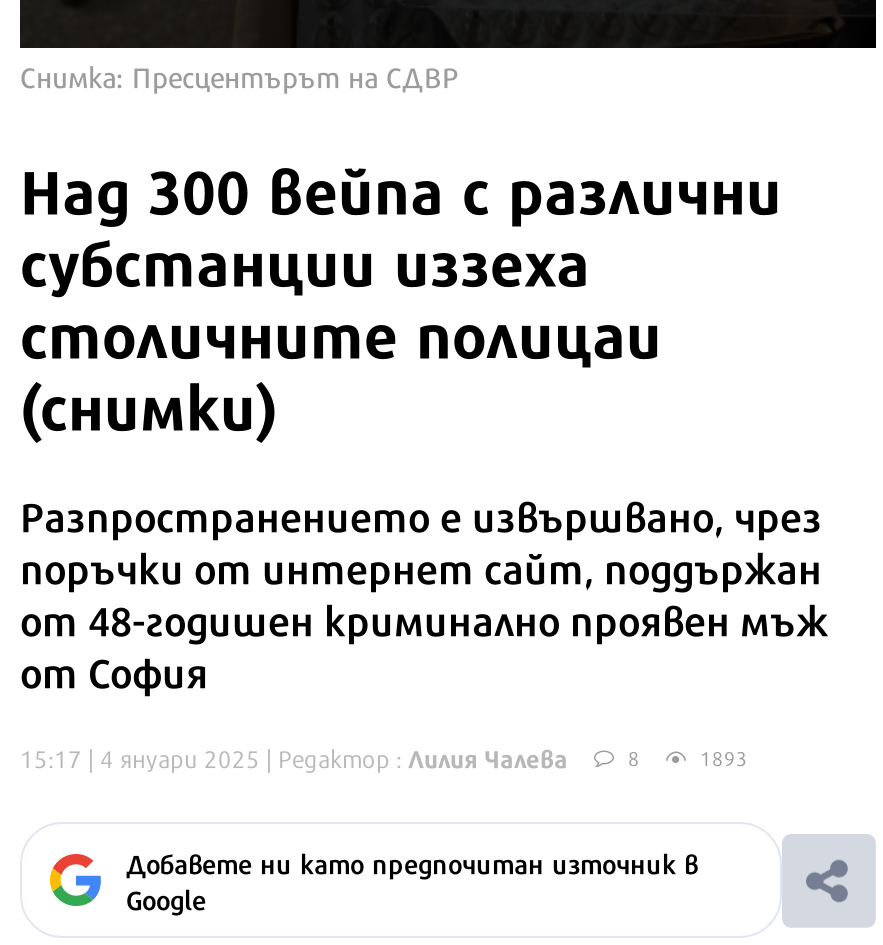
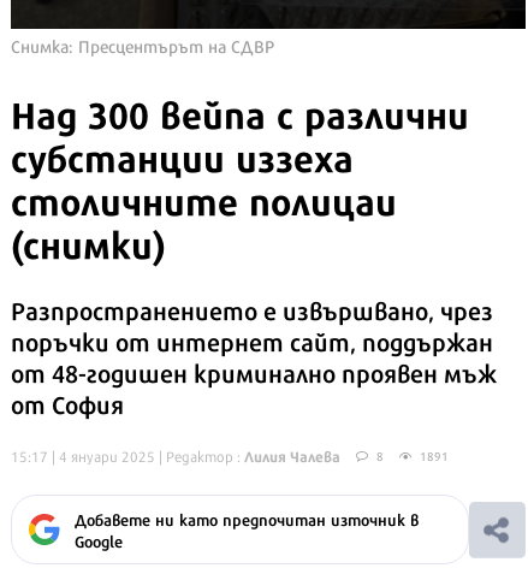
[700,742,748,772] 1893 -> [420,446,449,465] 1891

